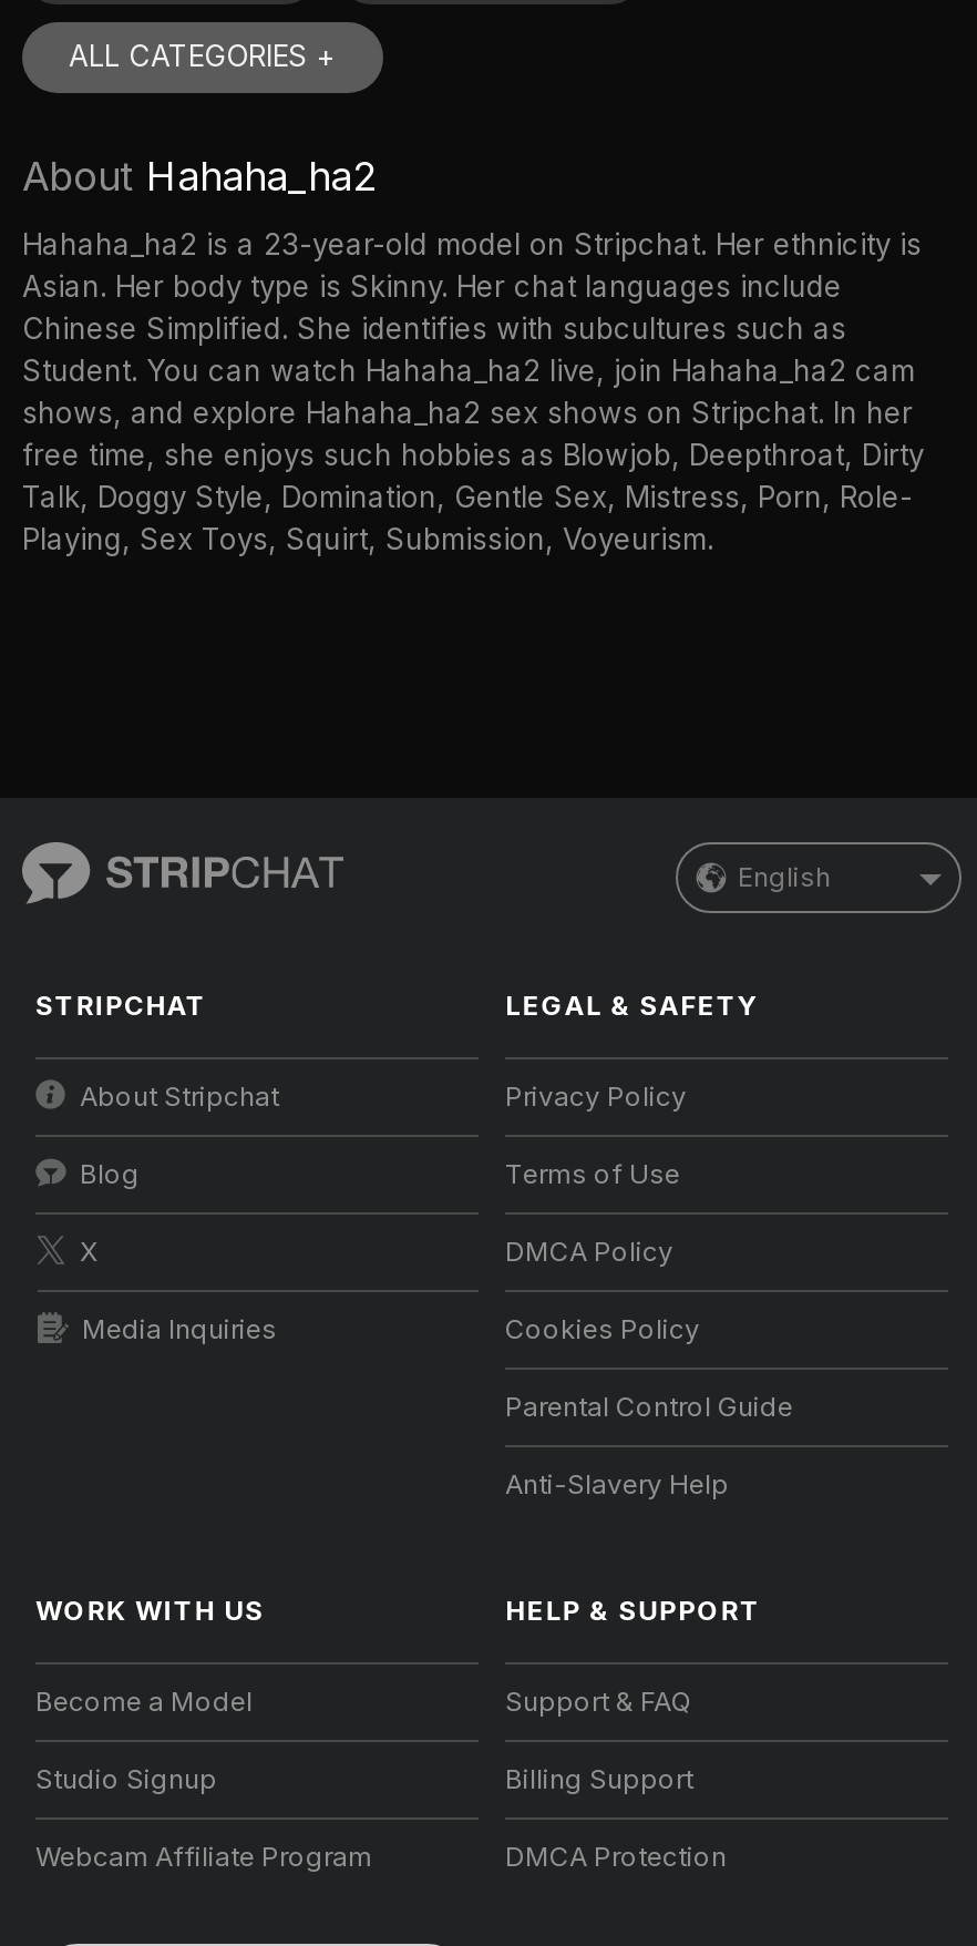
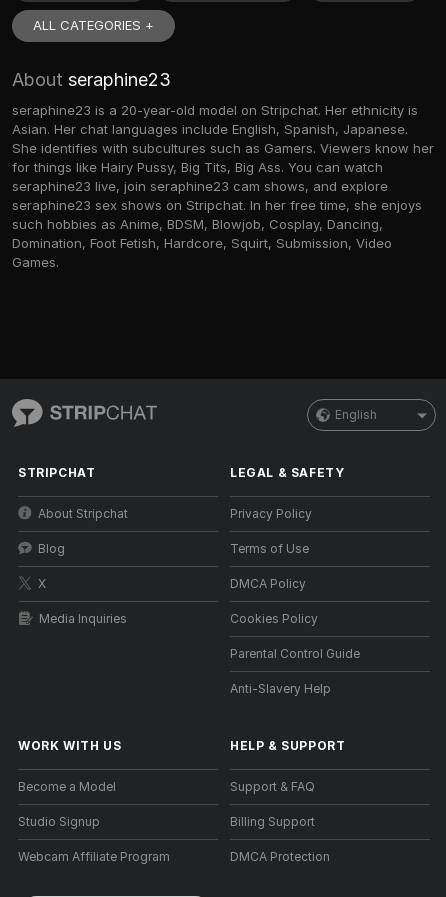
[22,154,377,200] About Hahaha_ha2 -> [12,69,171,90] About seraphine23
[22,227,924,557] Hahaha_ha2 is a 23-year-old model on Stripchat. Her ethnicity is | Asian. Her body type is Skinny. Her chat languages include | Chinese Simplified. She identifies with subcultures such as | Student. You can watch Hahaha_ha2 live, join Hahaha_ha2 cam | shows, and explore Hahaha_ha2 sex shows on Stripchat. In her | free time, she enjoys such hobbies as Blowjob, Deepthroat, Dirty | Talk, Doggy Style, Domination, Gentle Sex, Mistress, Porn, Role- | Playing, Sex Toys, Squirt, Submission, Voyeurism. -> [12,102,434,270] seraphine23 is a 20-year-old model on Stripchat. Her ethnicity is | Asian. Her chat languages include English, Spanish, Japanese. | She identifies with subcultures such as Gamers. Viewers know her | for things like Hairy Pussy, Big Tits, Big Ass. You can watch | seraphine23 live, join seraphine23 cam shows, and explore | seraphine23 sex shows on Stripchat. In her free time, she enjoys | such hobbies as Anime, BDSM, Blowjob, Cosplay, Dancing, | Domination, Foot Fetish, Hardcore, Squirt, Submission, Video | Games.

